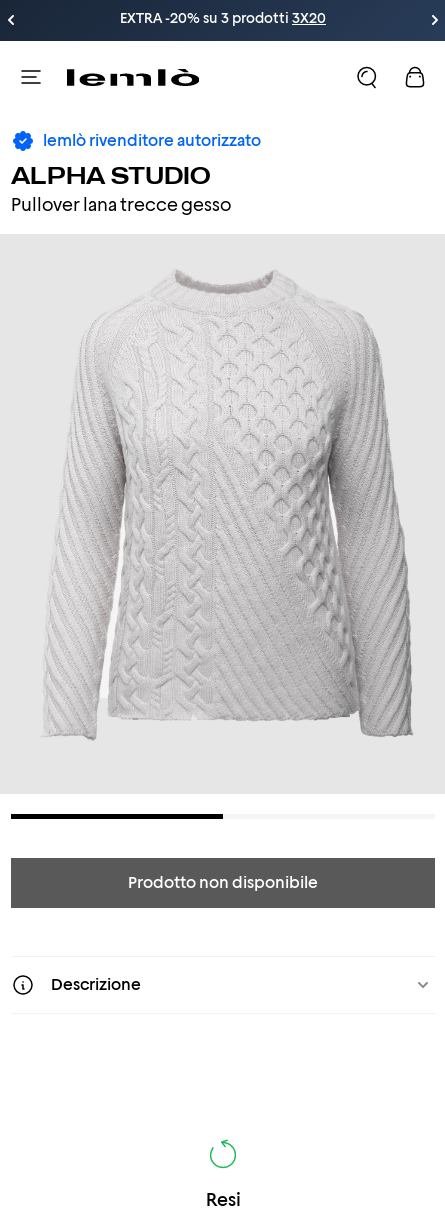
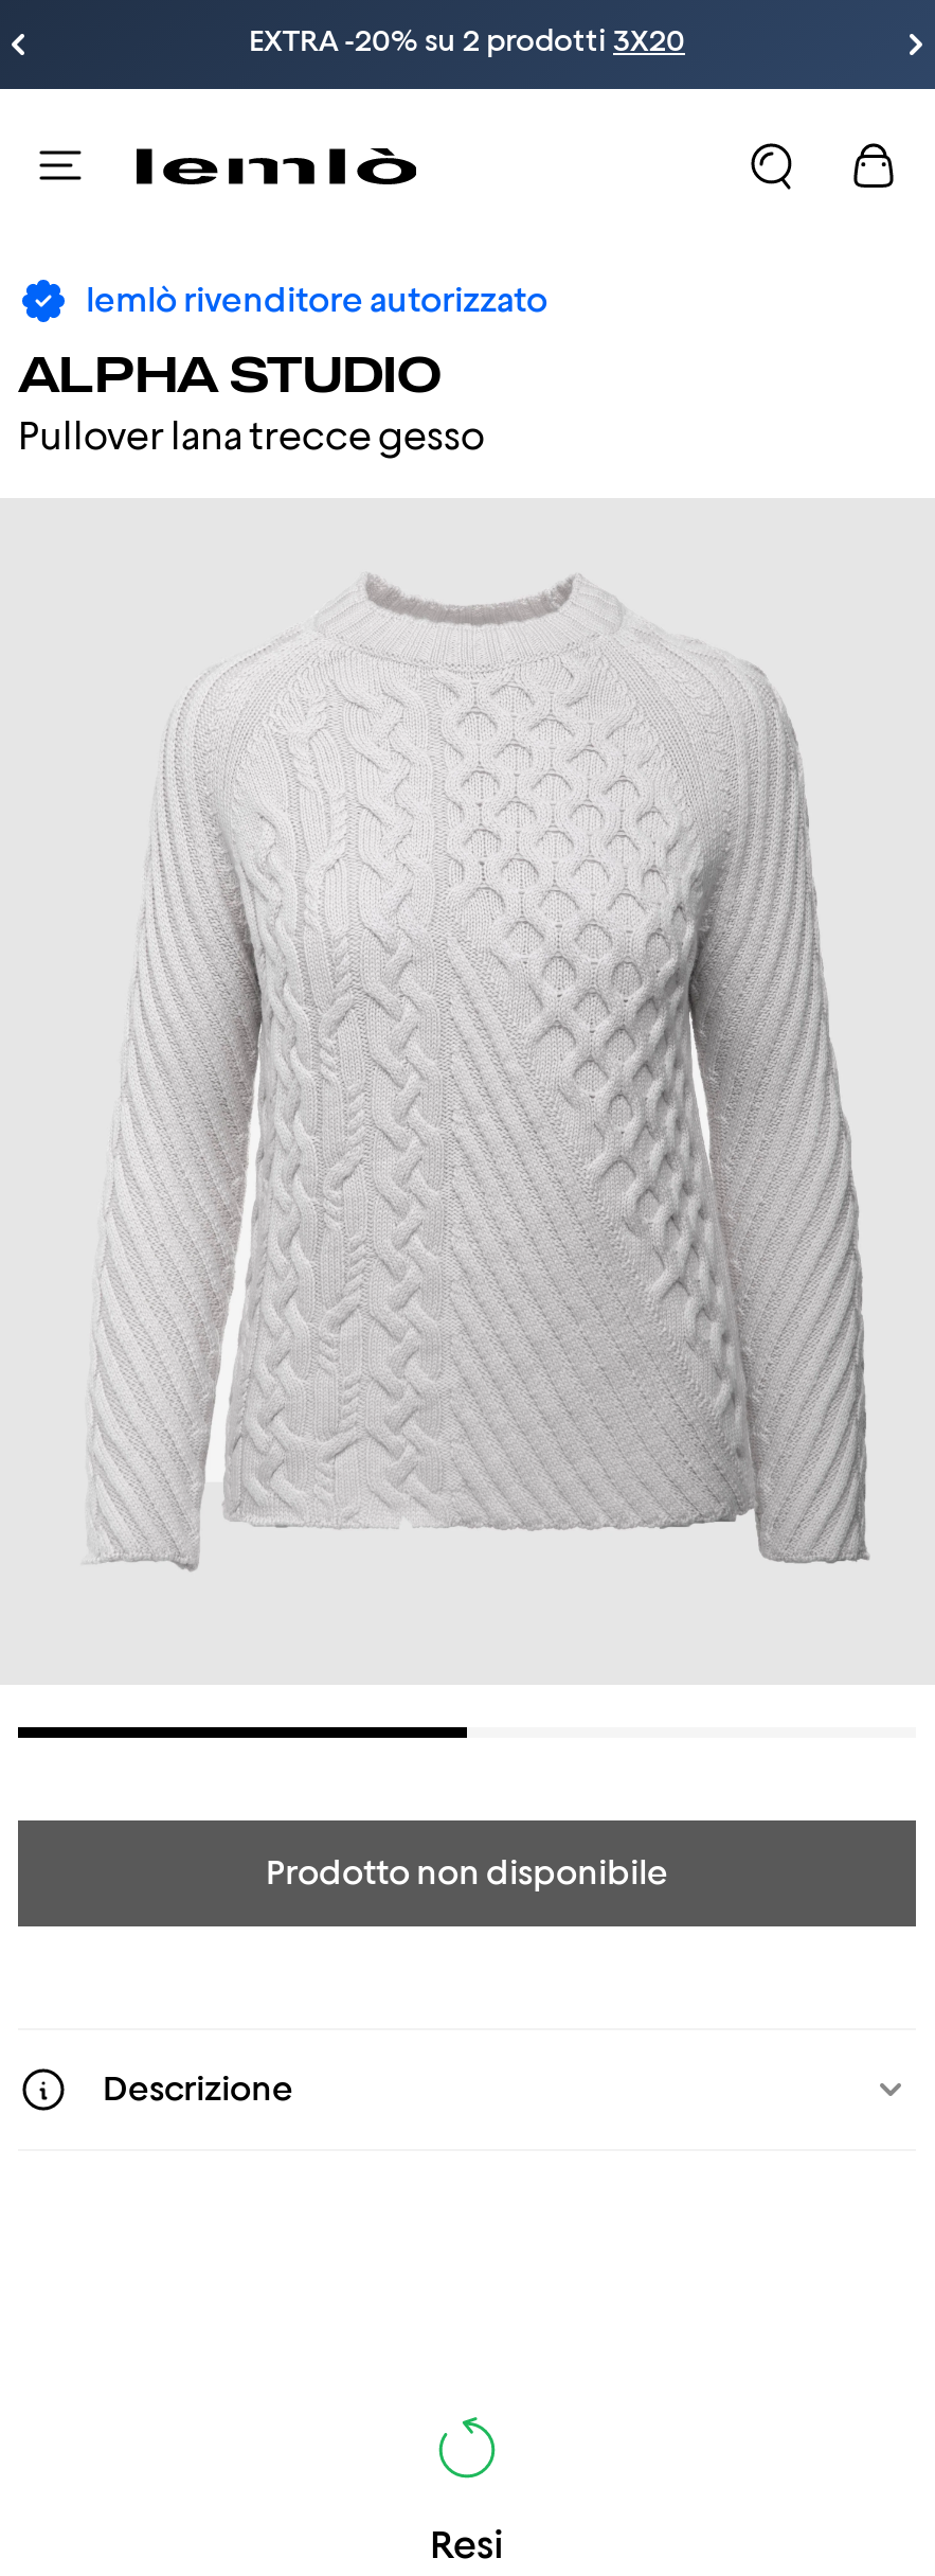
[120,10,326,26] EXTRA -20% su 3 prodotti 3X20 -> [249,23,685,57] EXTRA -20% su 2 prodotti 3X20

